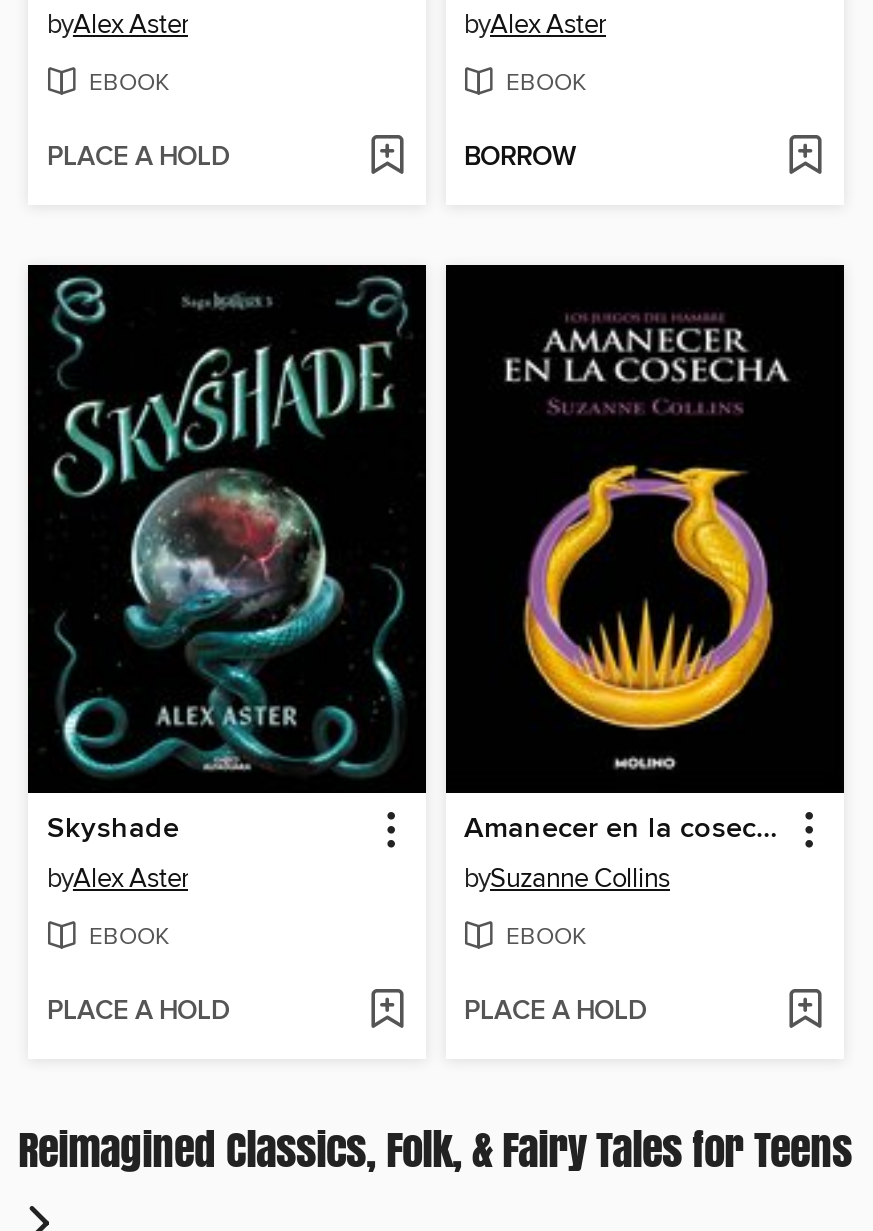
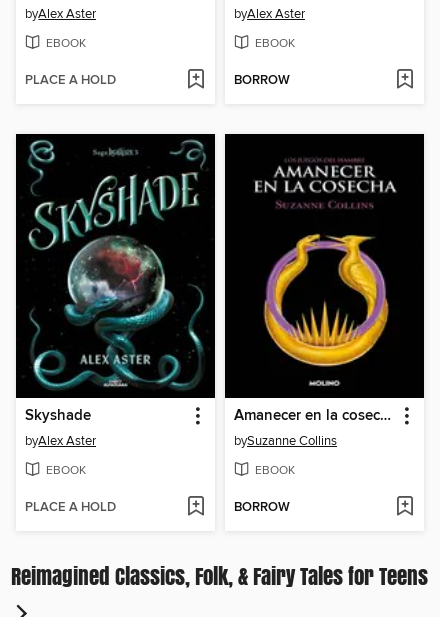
[464,995,646,1029] PLACE A HOLD -> [234,499,290,516] BORROW

